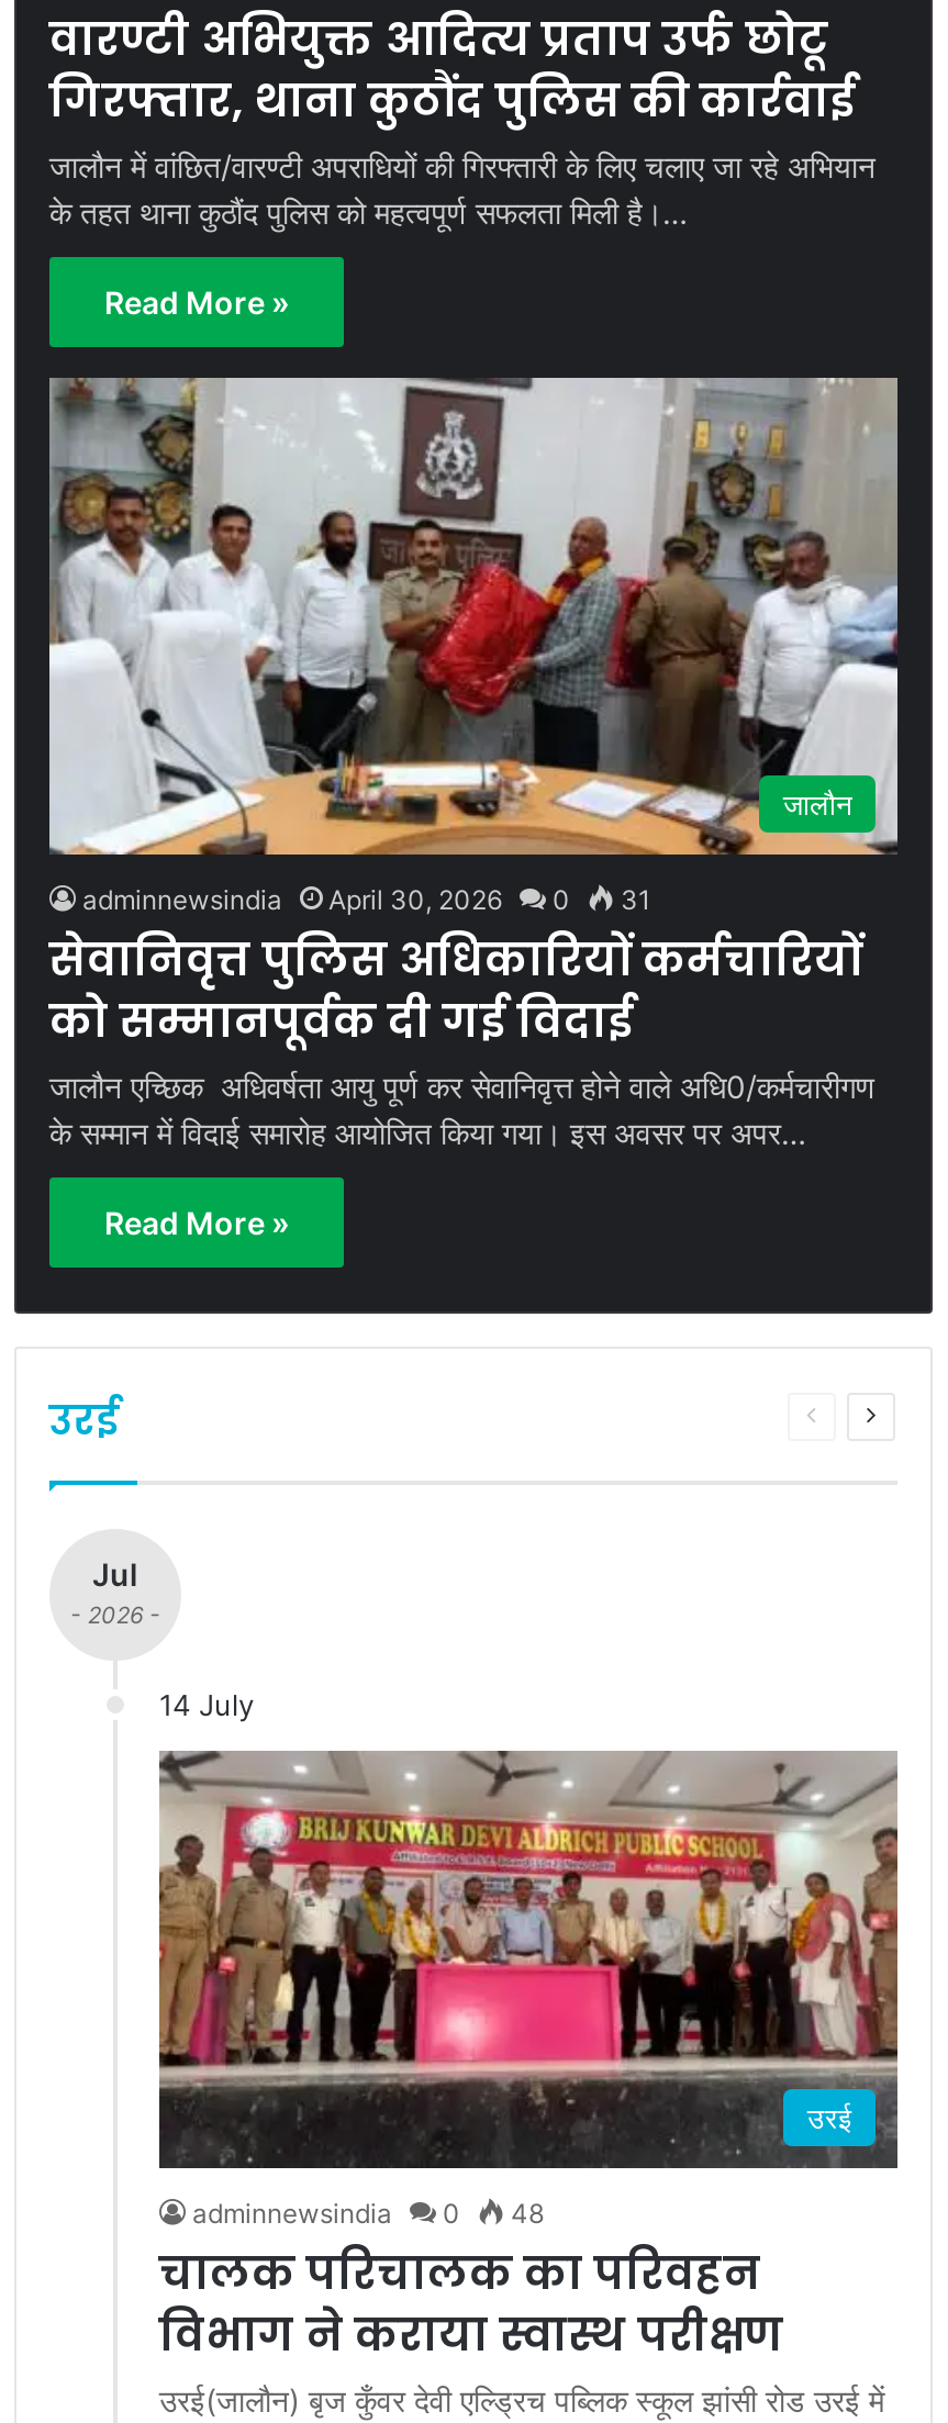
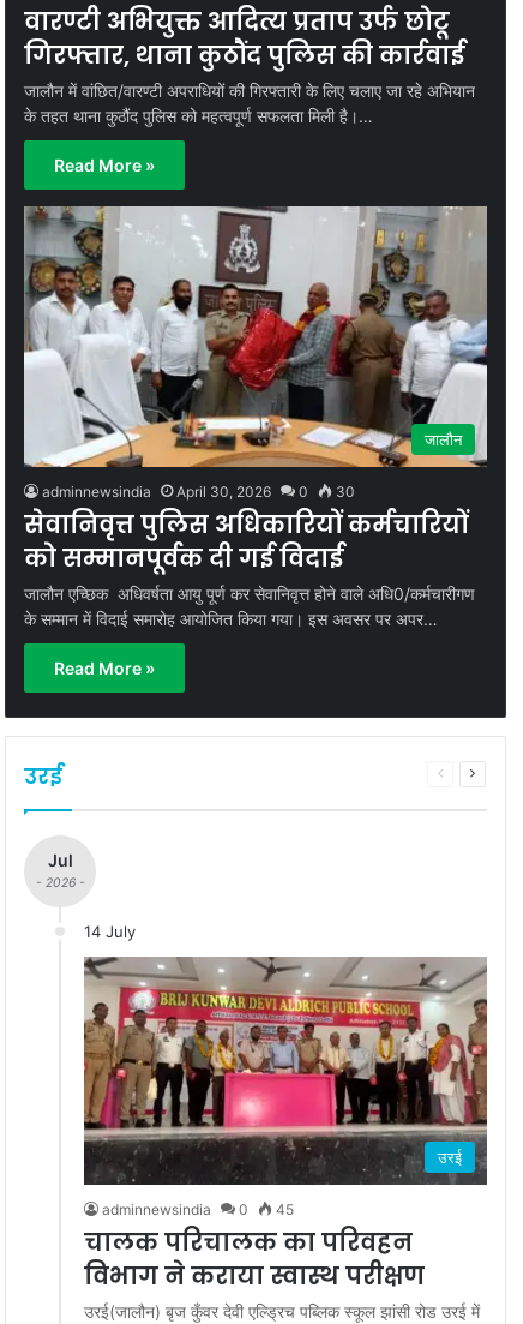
[82,884,651,917] adminnewsindia April 30, 2026 0 31 -> [42,483,355,501] adminnewsindia April 30, 2026 0 30
[192,2197,544,2229] adminnewsindia 0 48 -> [102,1200,294,1218] adminnewsindia 0 45

